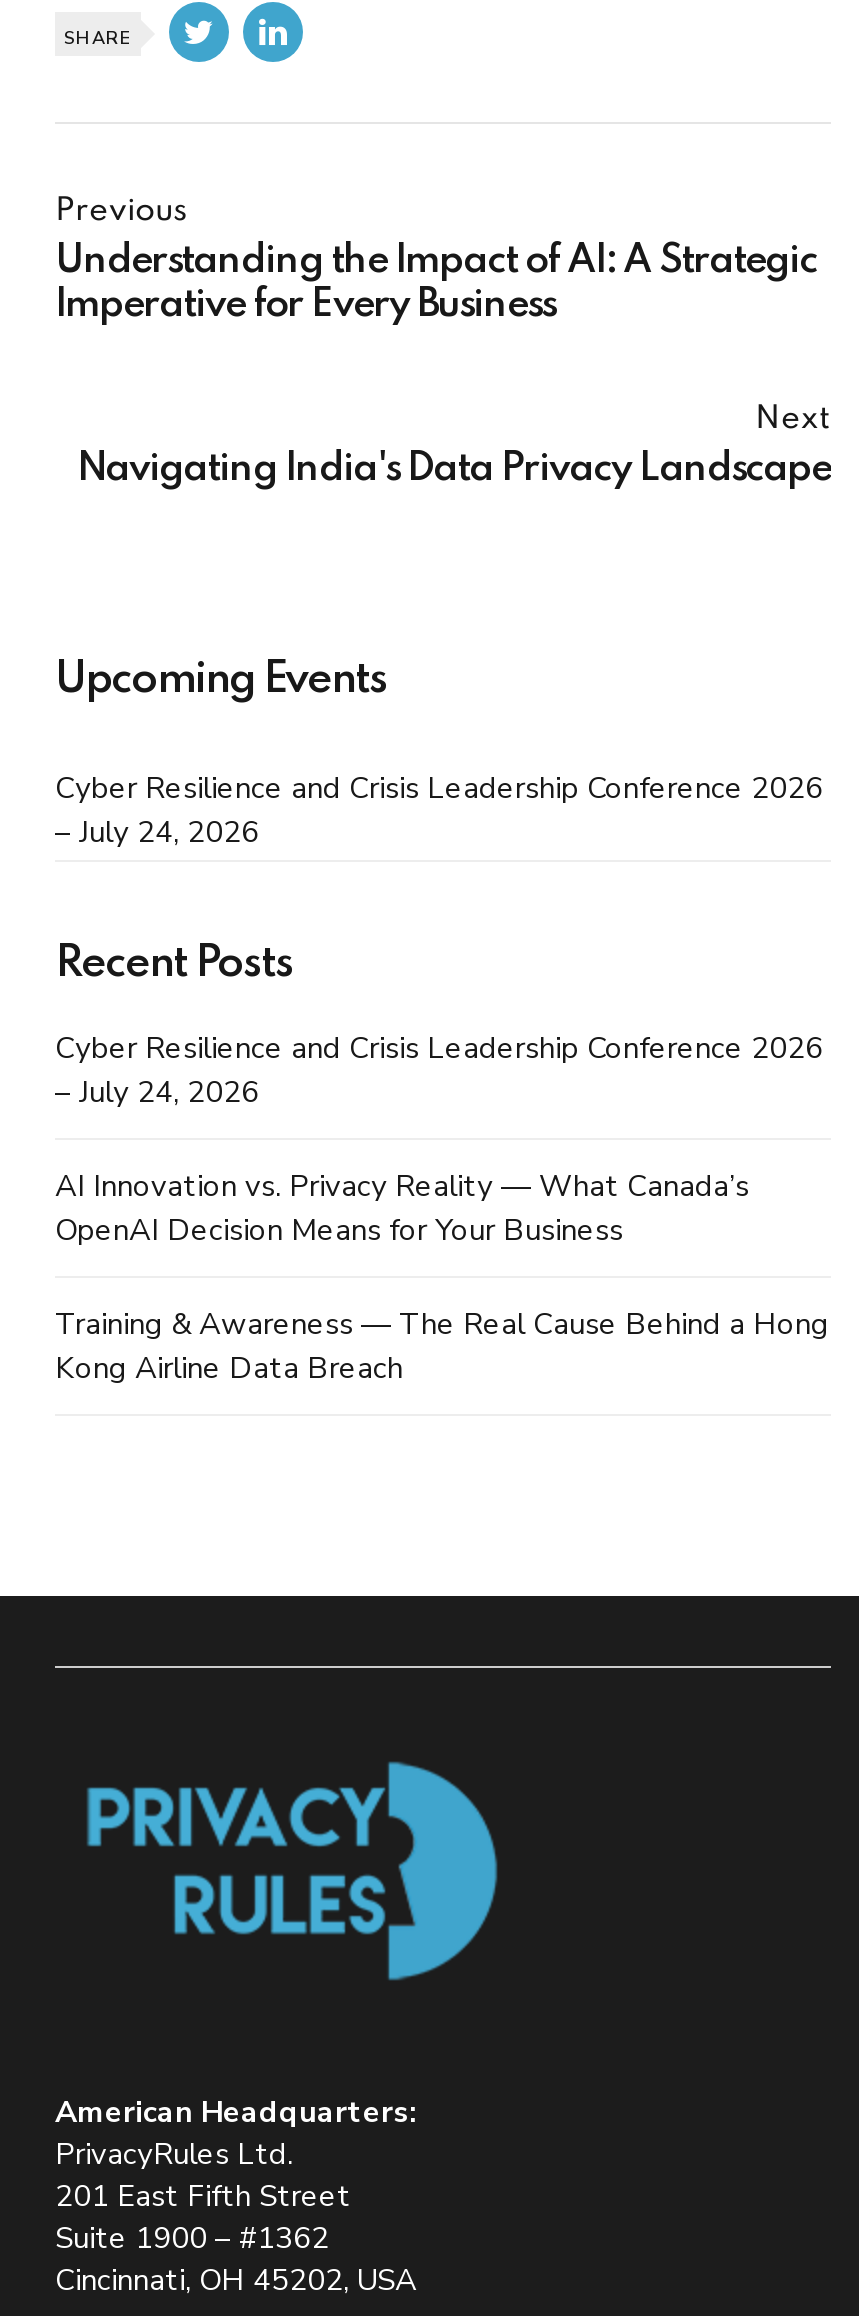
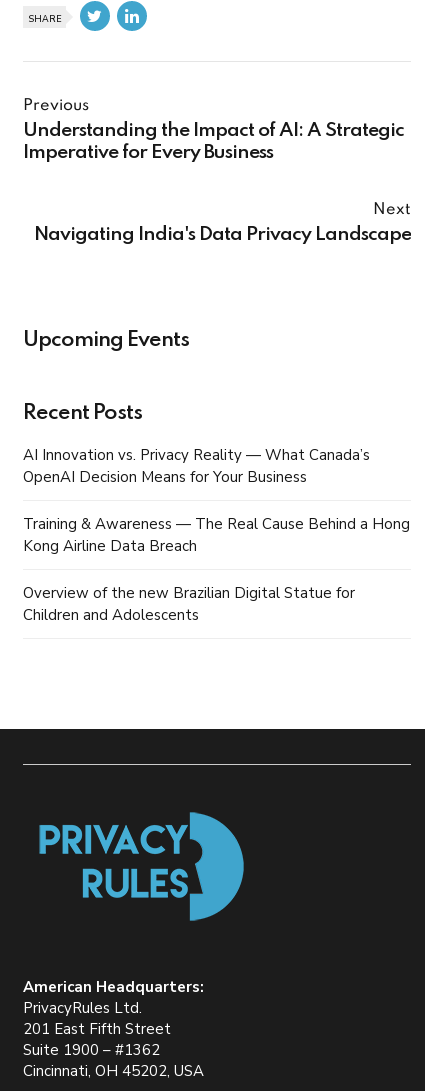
[55,767,823,851] Cyber Resilience and Crisis Leadership Conference 2026 | – July 24, 2026 -> none
[55,1028,823,1112] Cyber Resilience and Crisis Leadership Conference 2026 | – July 24, 2026 -> none
moved [55,1166,829,1388] -> [23,445,410,556]: AI Innovation vs. Privacy Reality — What Canada’s | OpenAI Decision Means for Your Business | Training & Awareness — The Real Cause Behind a Hong | Kong Airline Data Breach
none -> [23,583,355,625] Overview of the new Brazilian Digital Statue for | Children and Adolescents

